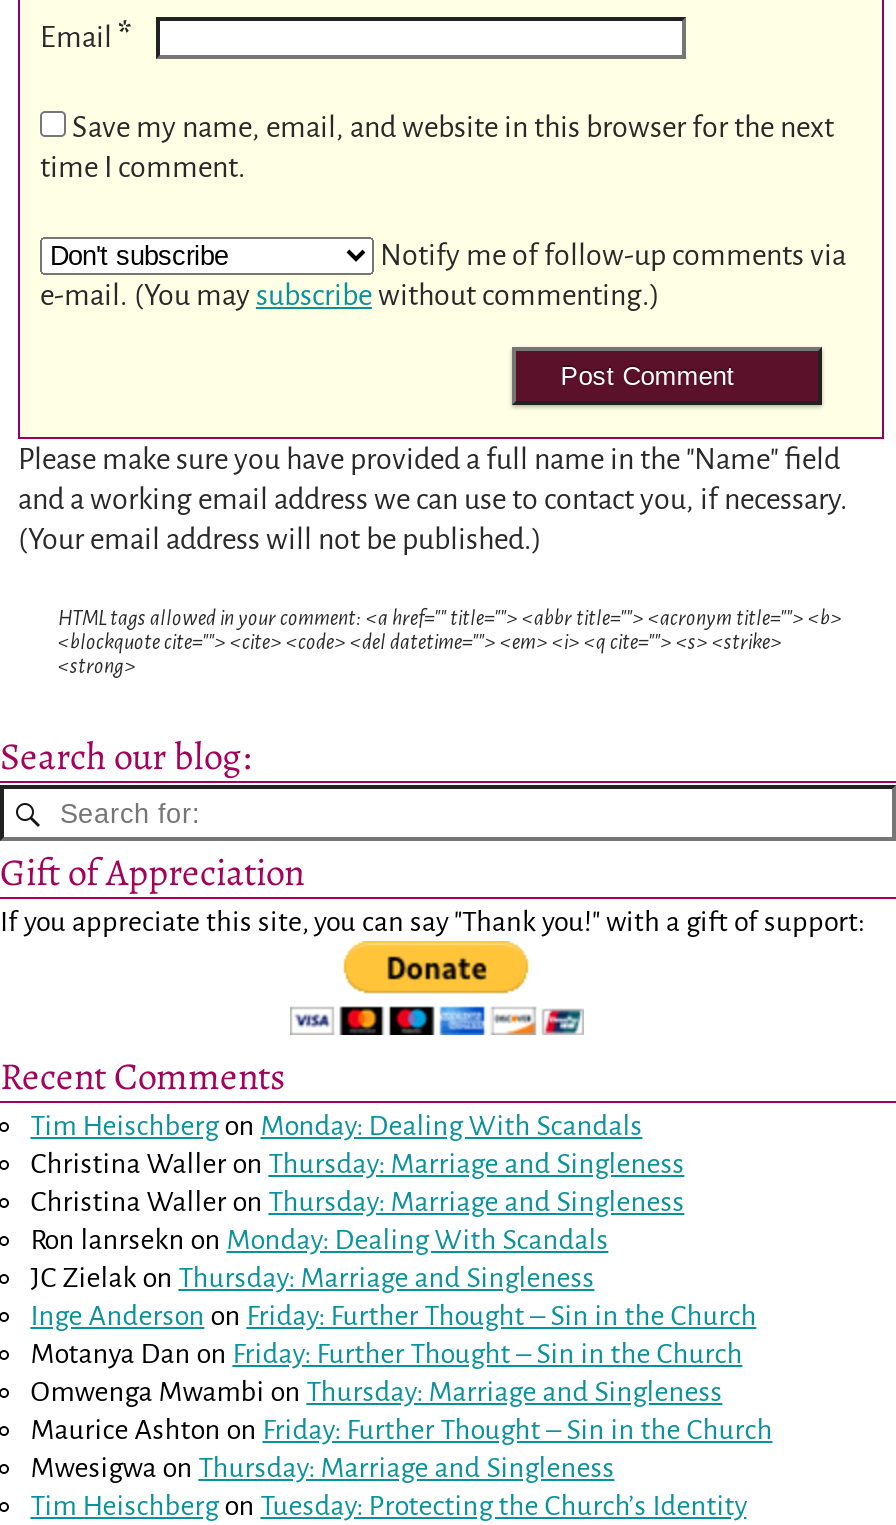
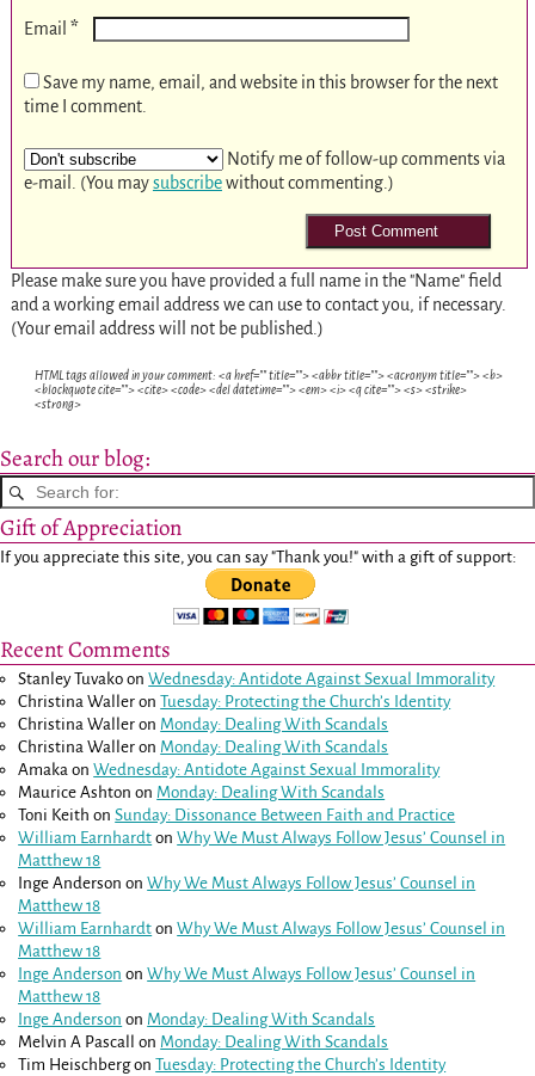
[30,1110,772,1482] Tim Heischberg on Monday: Dealing With Scandals | Christina Waller on Thursday: Marriage and Singleness | Christina Waller on Thursday: Marriage and Singleness | Ron lanrsekn on Monday: Dealing With Scandals | JC Zielak on Thursday: Marriage and Singleness | Inge Anderson on Friday: Further Thought – Sin in the Church | Motanya Dan on Friday: Further Thought – Sin in the Church | Omwenga Mwambi on Thursday: Marriage and Singleness | Maurice Ashton on Friday: Further Thought – Sin in the Church | Mwesigwa on Thursday: Marriage and Singleness -> [18,669,505,1050] Stanley Tuvako on Wednesday: Antidote Against Sexual Immorality | Christina Waller on Tuesday: Protecting the Church’s Identity | Christina Waller on Monday: Dealing With Scandals | Christina Waller on Monday: Dealing With Scandals | Amaka on Wednesday: Antidote Against Sexual Immorality | Maurice Ashton on Monday: Dealing With Scandals | Toni Keith on Sunday: Dissonance Between Faith and Practice | William Earnhardt on Why We Must Always Follow Jesus’ Counsel in | Matthew 18 | Inge Anderson on Why We Must Always Follow Jesus’ Counsel in | Matthew 18 | William Earnhardt on Why We Must Always Follow Jesus’ Counsel in | Matthew 18 | Inge Anderson on Why We Must Always Follow Jesus’ Counsel in | Matthew 18 | Inge Anderson on Monday: Dealing With Scandals | Melvin A Pascall on Monday: Dealing With Scandals

